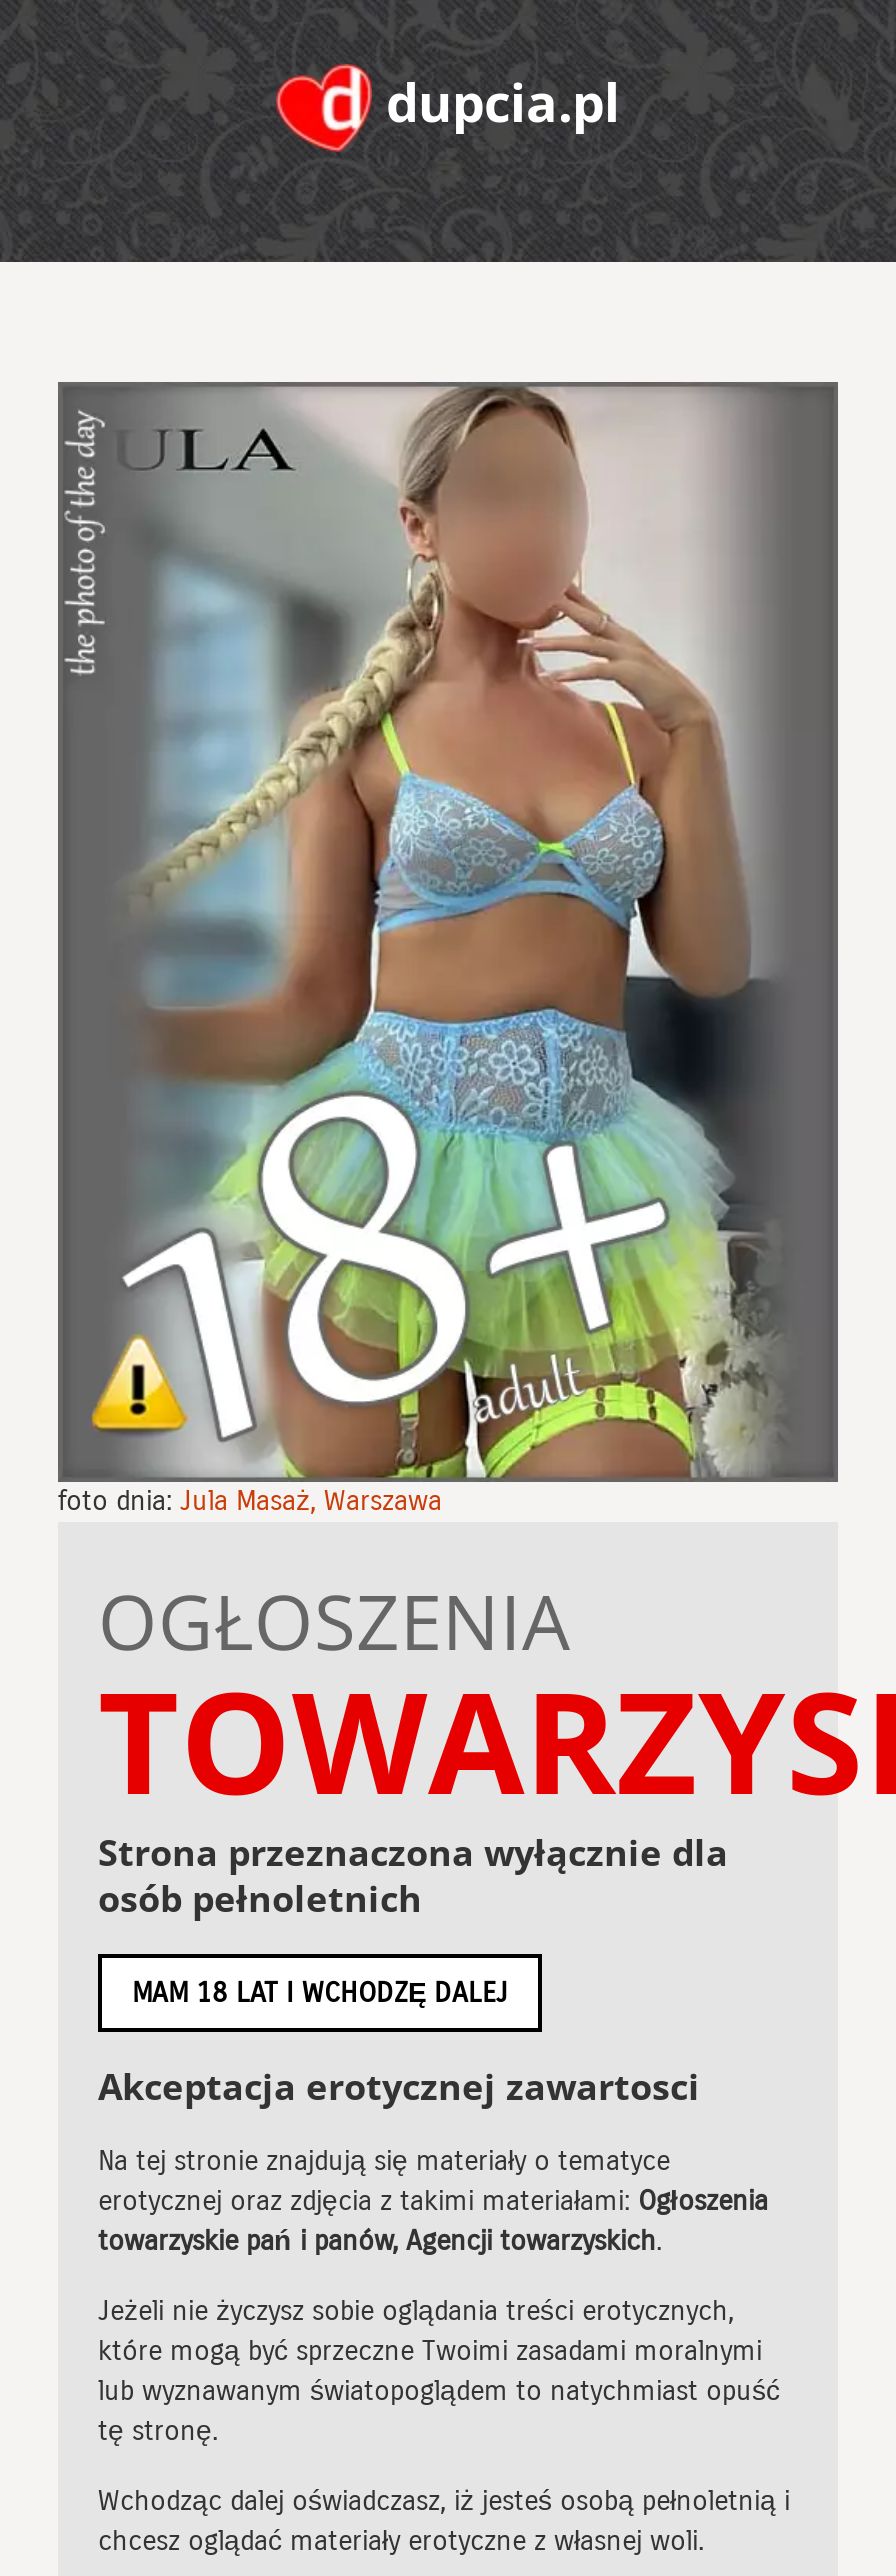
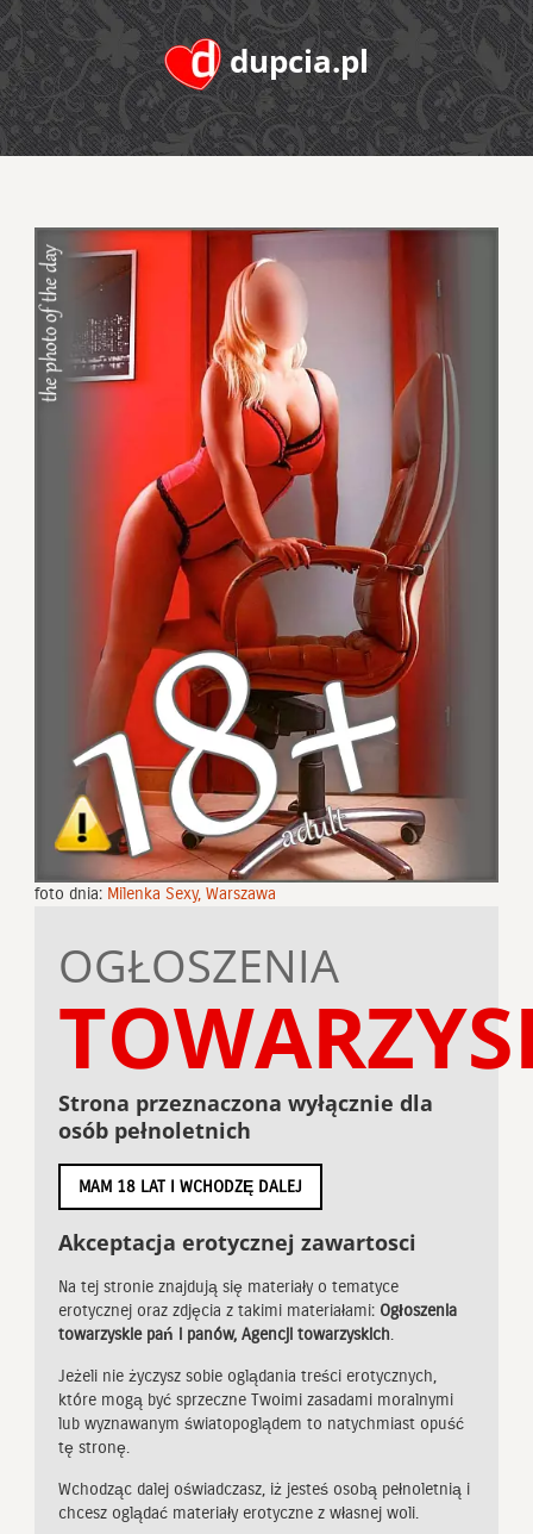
[58,384,772,1518] [image] | foto dnia: Jula Masaż, Warszawa -> [35,229,459,904] [image] | foto dnia: Milenka Sexy, Warszawa

